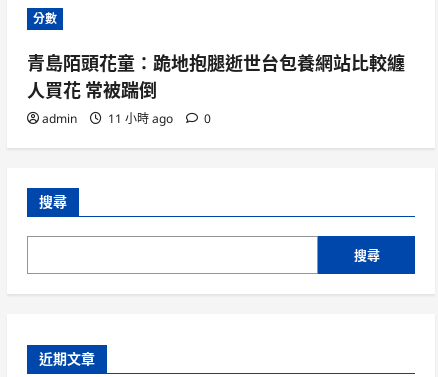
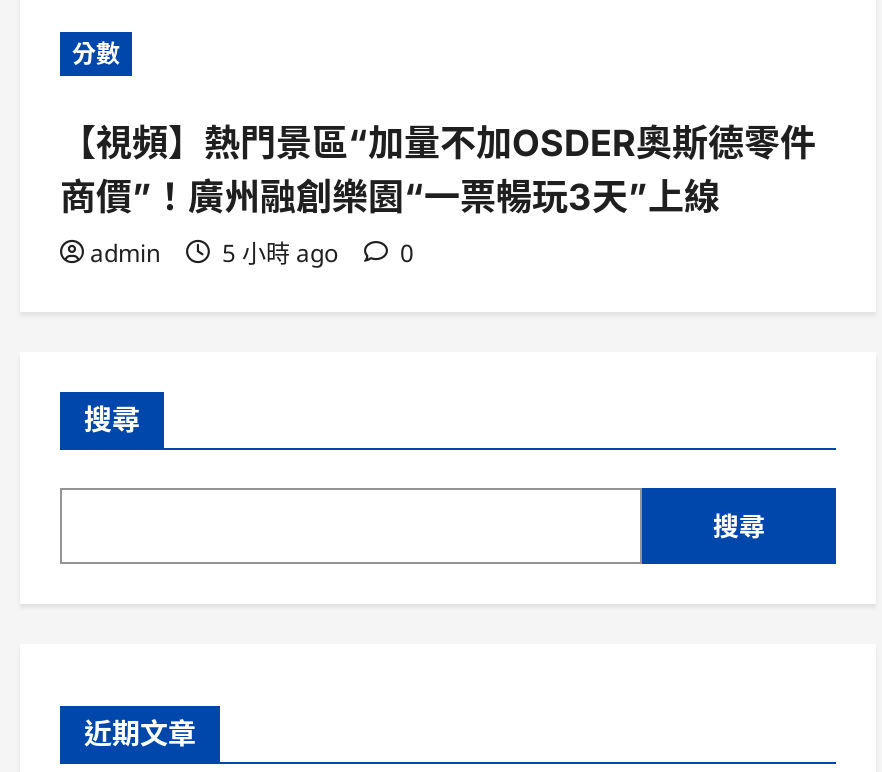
[27,53,405,101] 青島陌頭花童：跪地抱腿逝世台包養網站比較纏 | 人買花 常被踹倒 -> [60,121,816,217] 【視頻】熱門景區“加量不加OSDER奧斯德零件 | 商價”！廣州融創樂園“一票暢玩3天”上線
[42,110,211,127] admin 11 小時 ago 0 -> [90,235,414,269] admin 5 小時 ago 0

